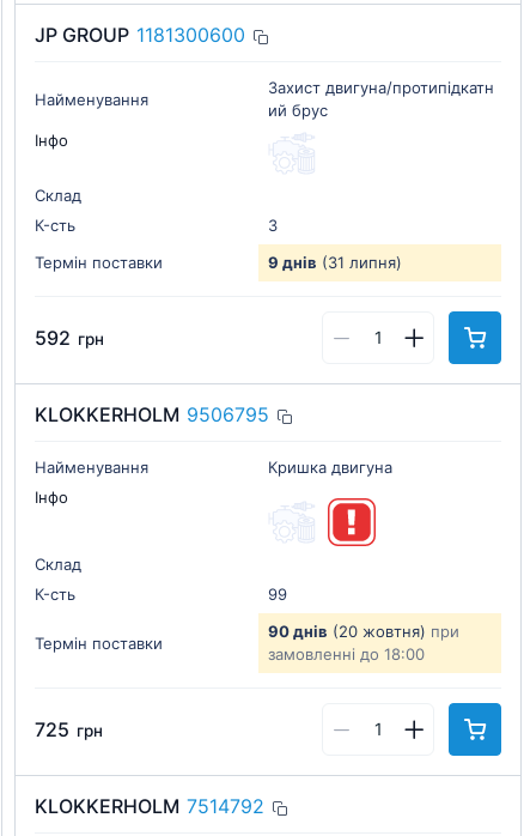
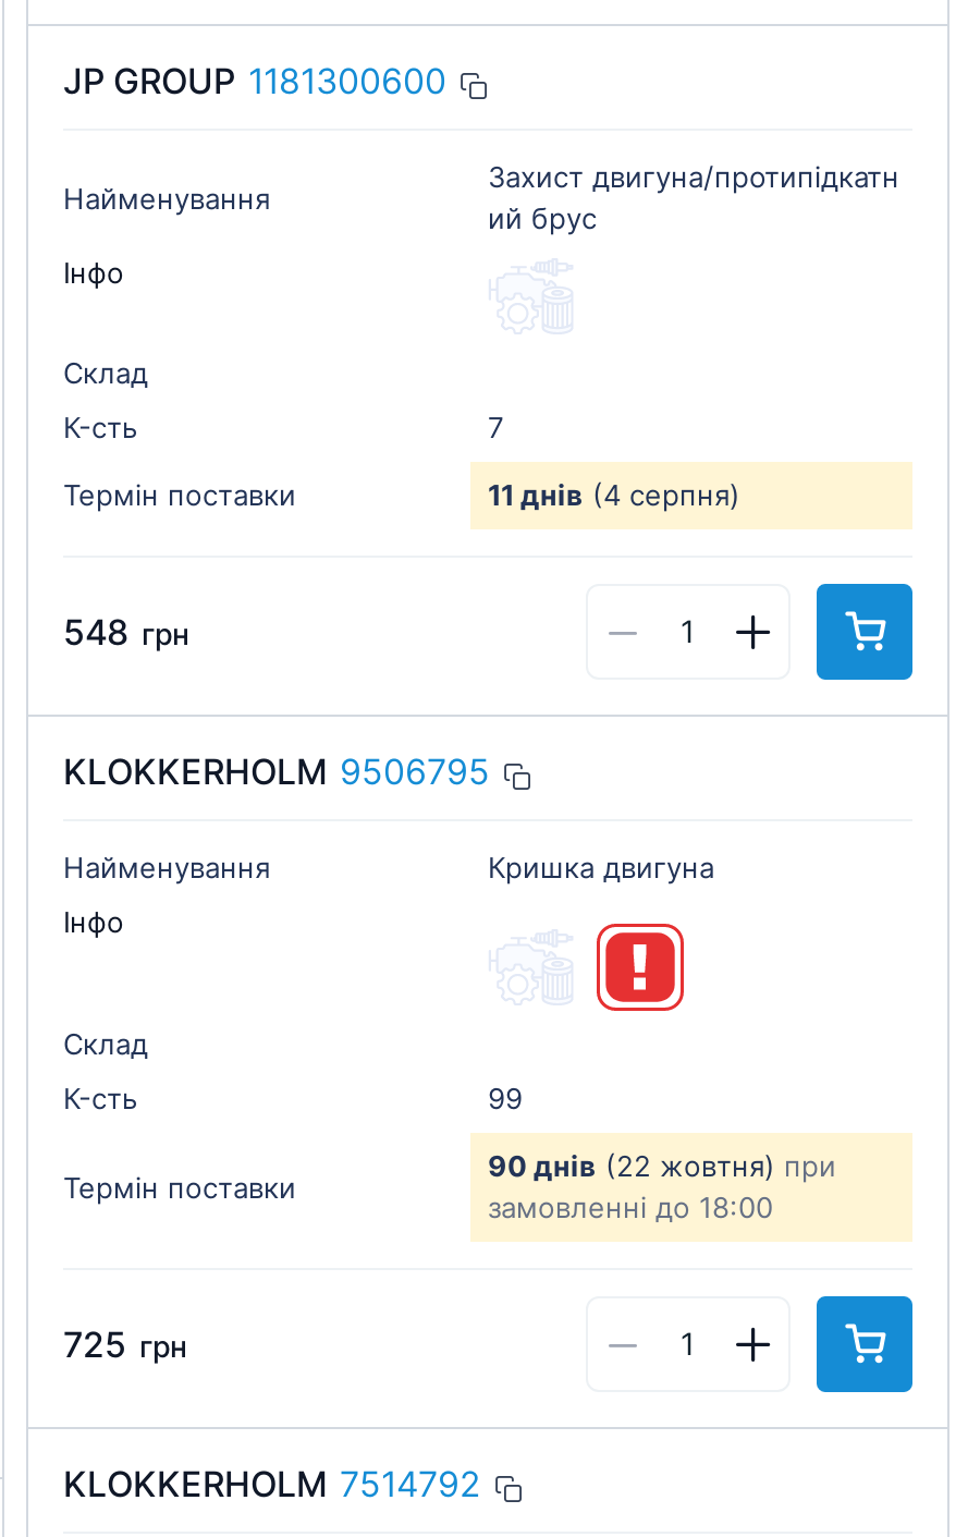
[268,216,278,235] 3 -> [488,410,503,444] 7
[268,253,402,272] 9 днів (31 липня) -> [488,477,740,512] 11 днів (4 серпня)
[35,326,104,350] 592 грн -> [63,610,189,654] 548 грн
[268,622,459,641] 90 днів (20 жовтня) при -> [488,1148,836,1183] 90 днів (22 жовтня) при

